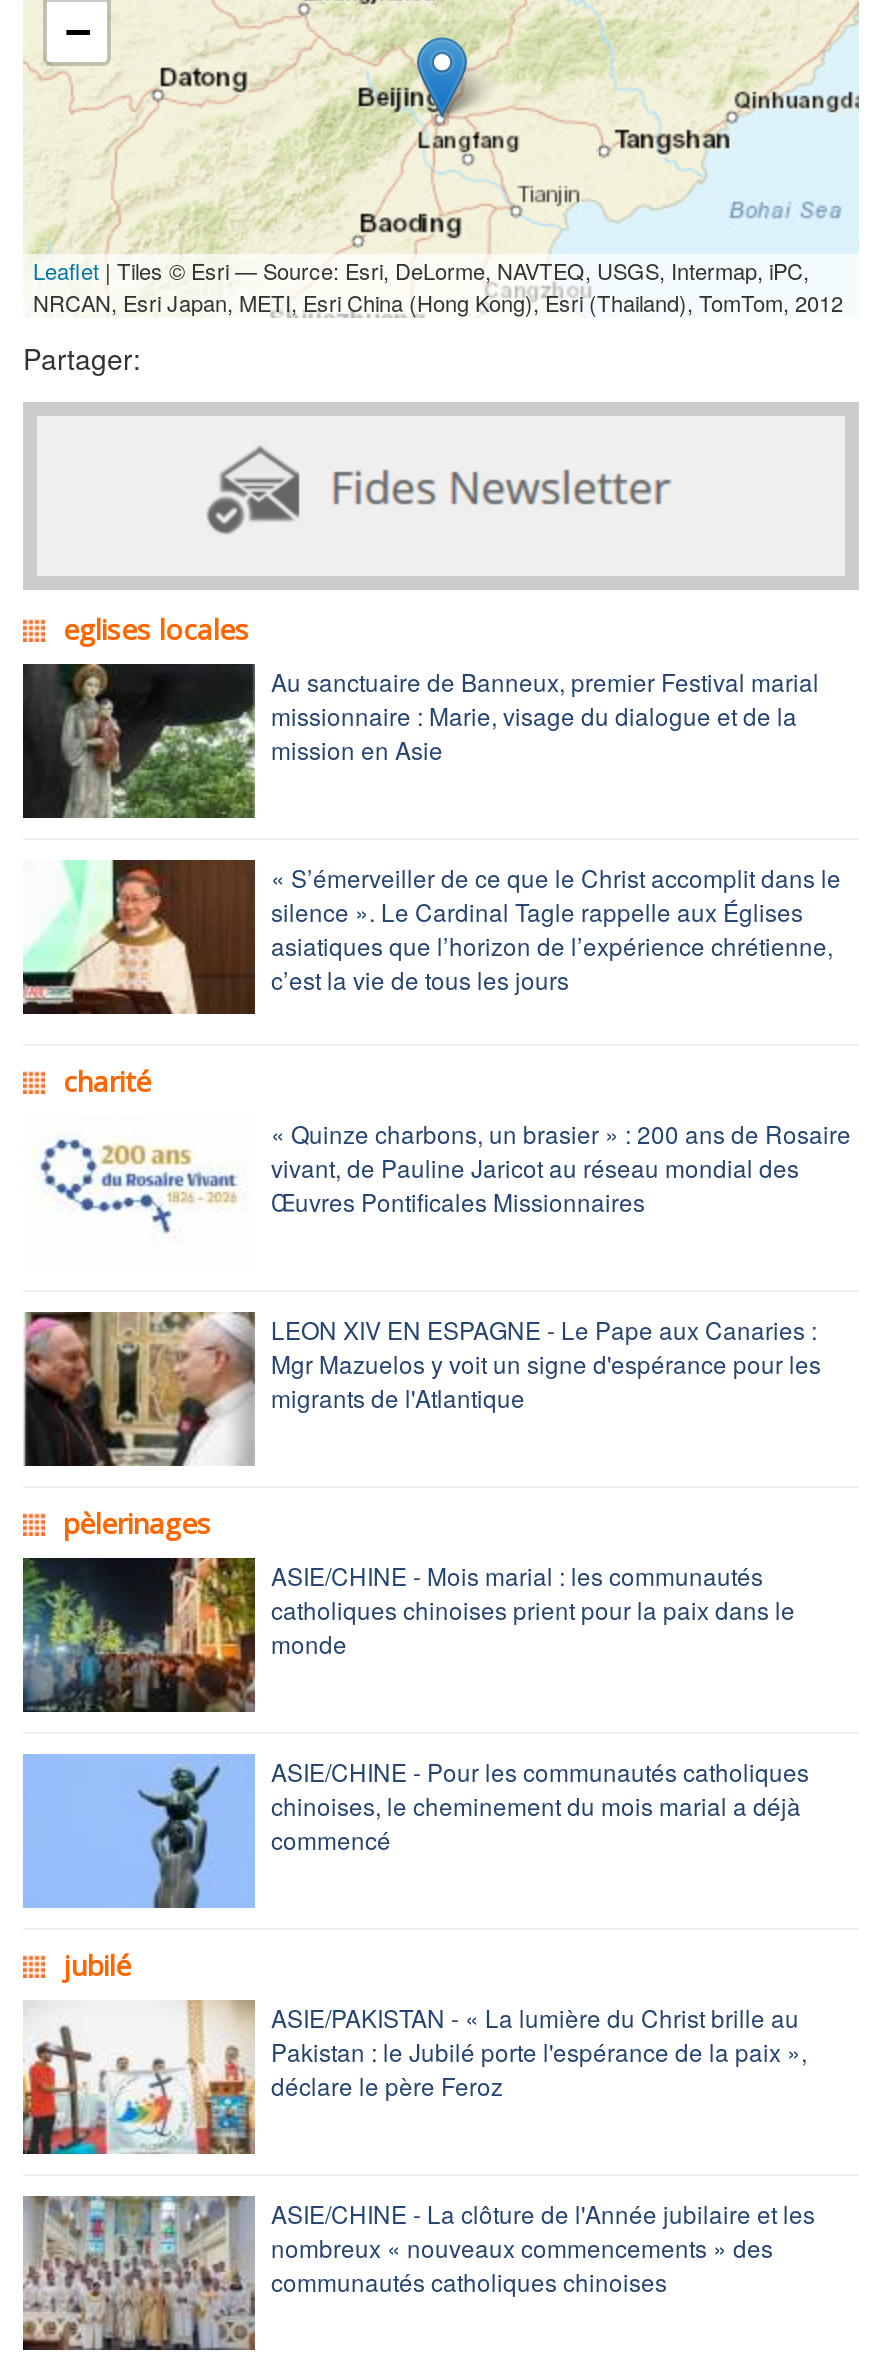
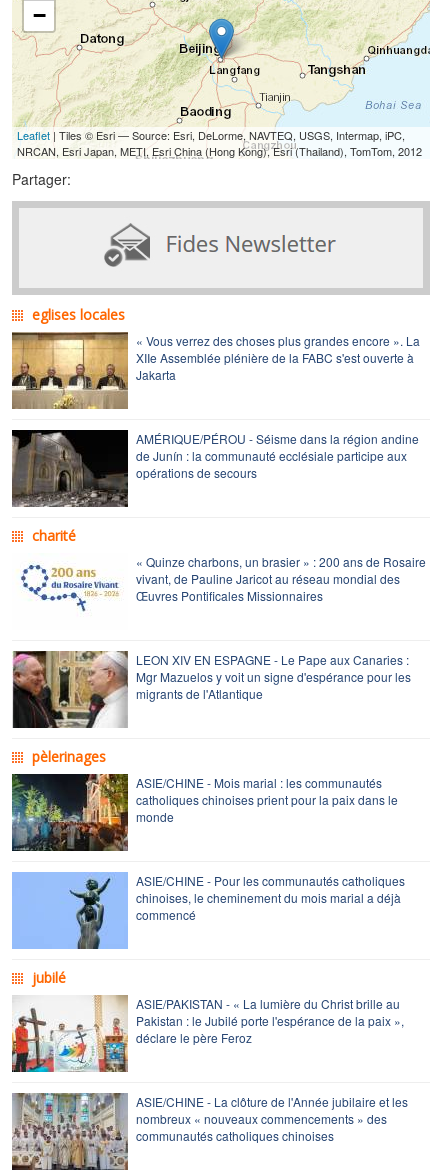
[21,662,819,820] [image] | Au sanctuaire de Banneux, premier Festival marial | missionnaire : Marie, visage du dialogue et de la | mission en Asie -> [11,331,420,410] [image] | « Vous verrez des choses plus grandes encore ». La | XIIe Assemblée plénière de la FABC s'est ouverte à | Jakarta
[23,858,841,1016] [image] | « S’émerveiller de ce que le Christ accomplit dans le | silence ». Le Cardinal Tagle rappelle aux Églises | asiatiques que l’horizon de l’expérience chrétienne, | c’est la vie de tous les jours -> [11,429,419,508] [image] | AMÉRIQUE/PÉROU - Séisme dans la région andine | de Junín : la communauté ecclésiale participe aux | opérations de secours

